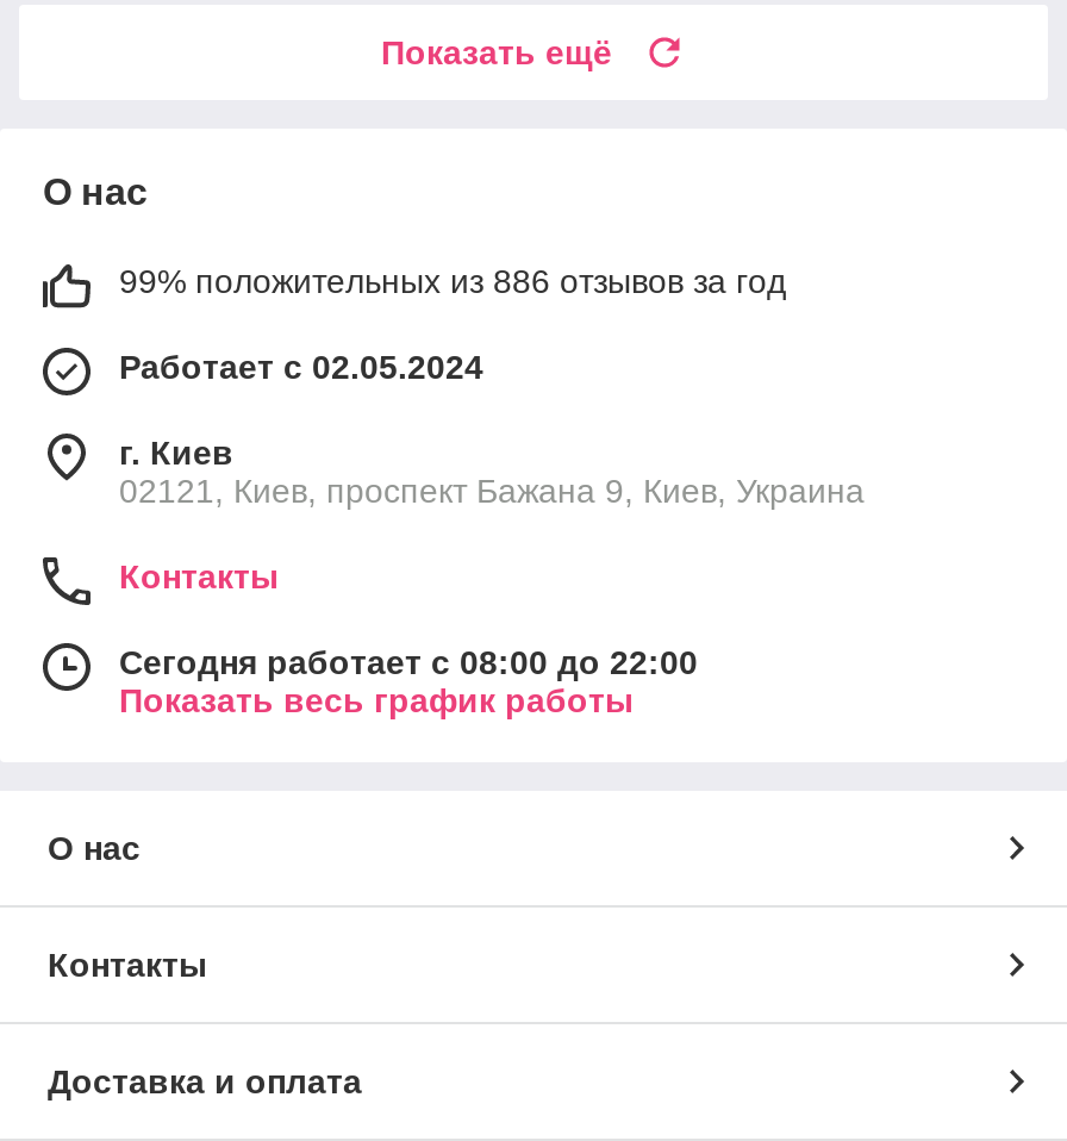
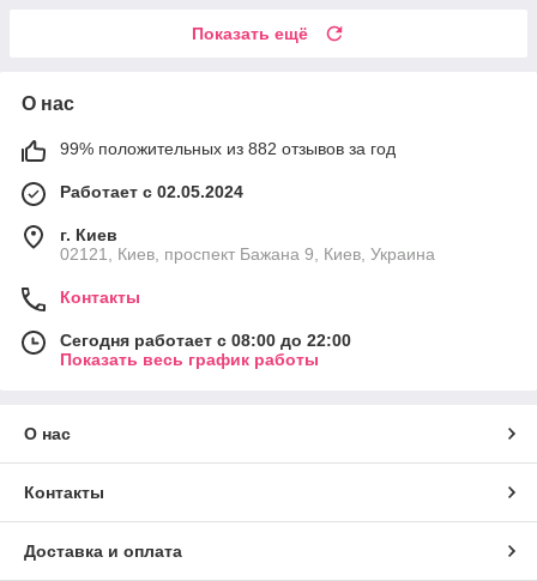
[119,262,786,300] 99% положительных из 886 отзывов за год -> [60,139,396,158] 99% положительных из 882 отзывов за год

